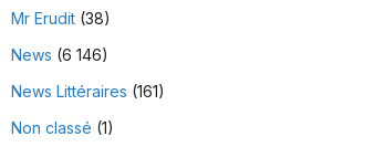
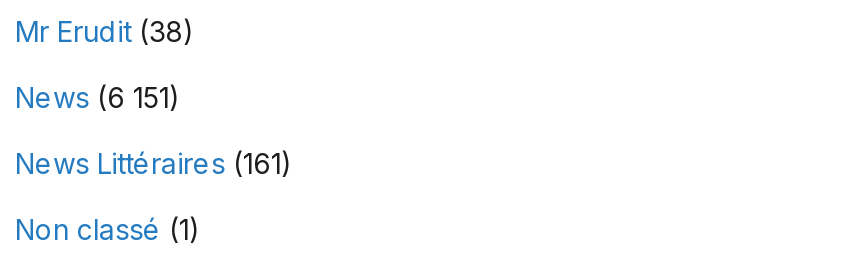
[11,46,108,64] News (6 146) -> [15,81,181,115] News (6 151)

